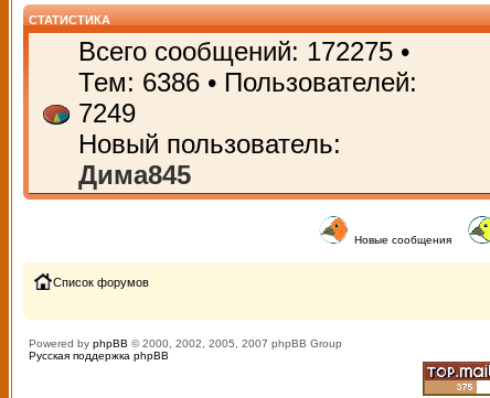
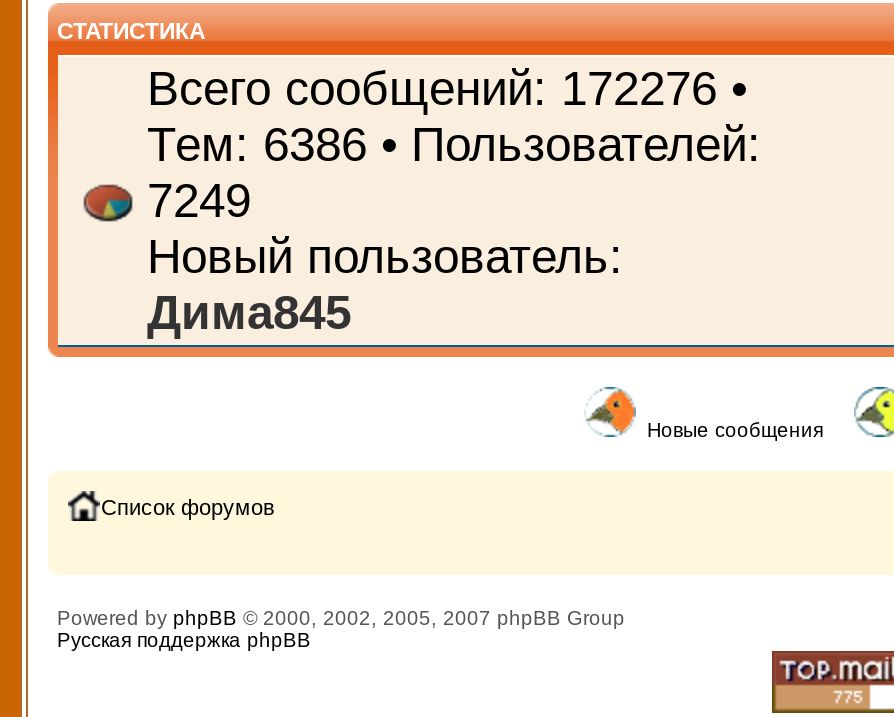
[78,36,409,66] Всего сообщений: 172275 • -> [147,61,747,115] Всего сообщений: 172276 •

